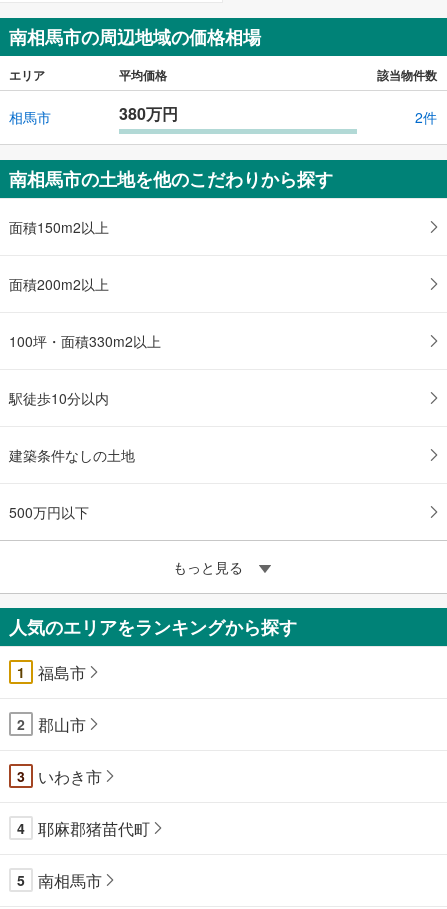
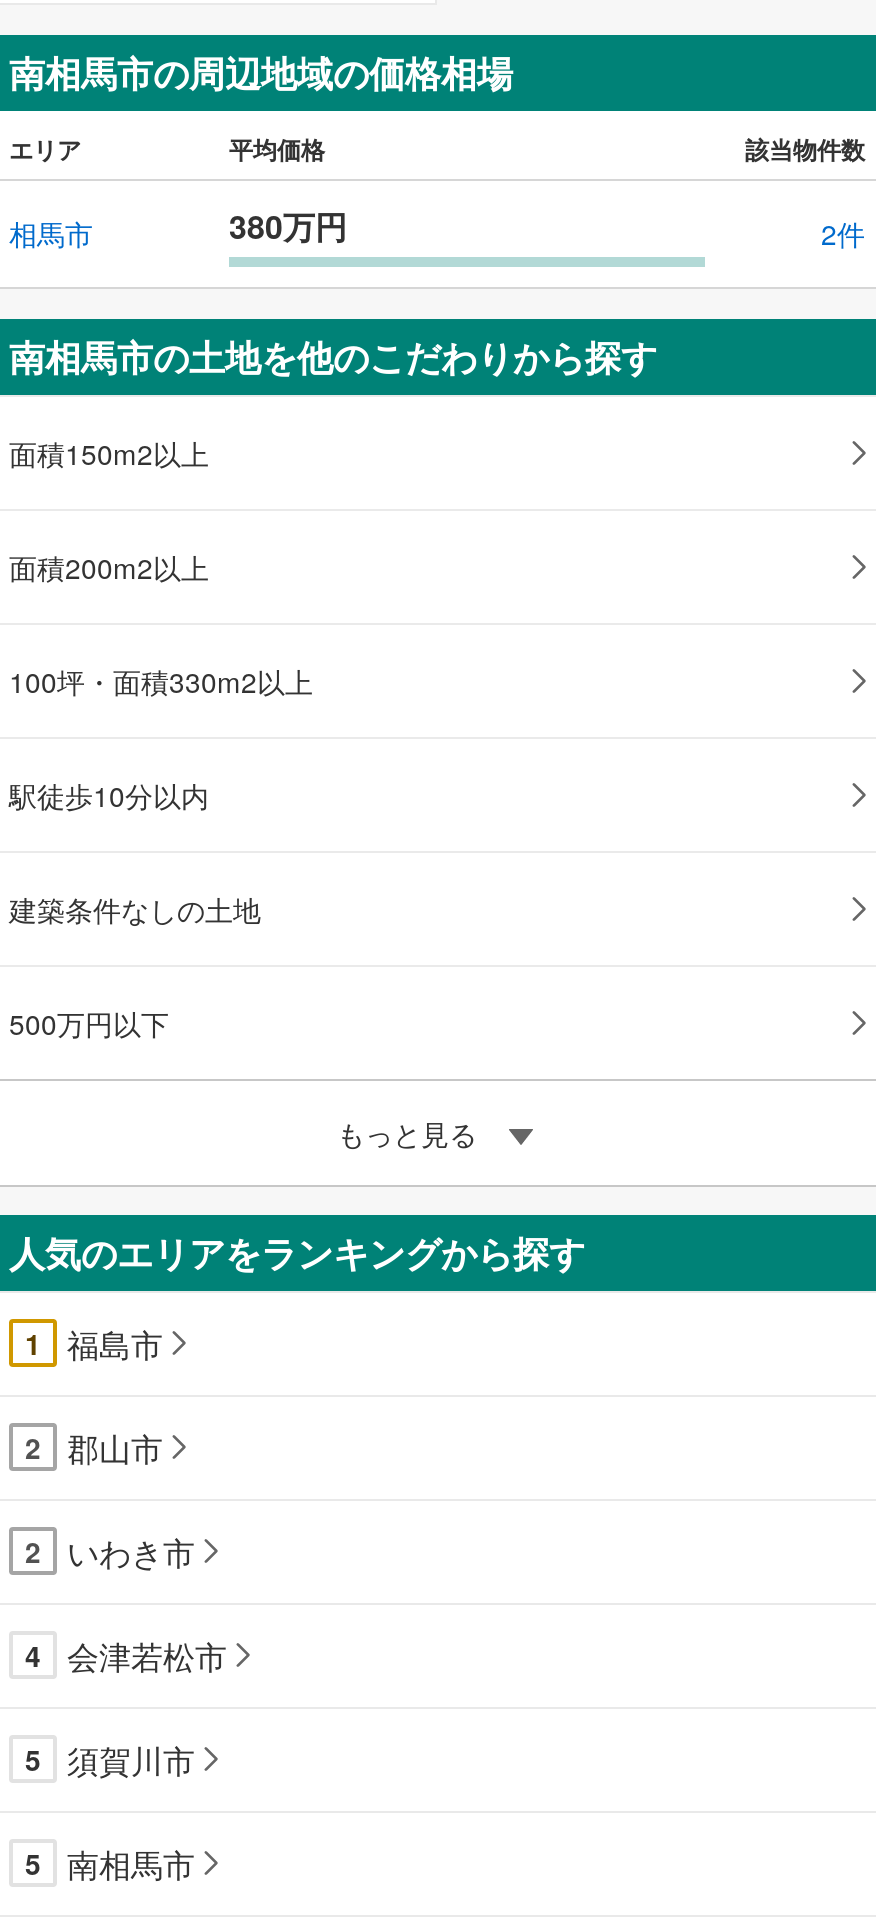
[17,765,102,788] 3 いわき市 -> [25,1529,195,1575] 2 いわき市
[38,817,150,840] 耶麻郡猪苗代町 -> [25,1633,227,1783] 会津若松市 | 5 | 須賀川市

